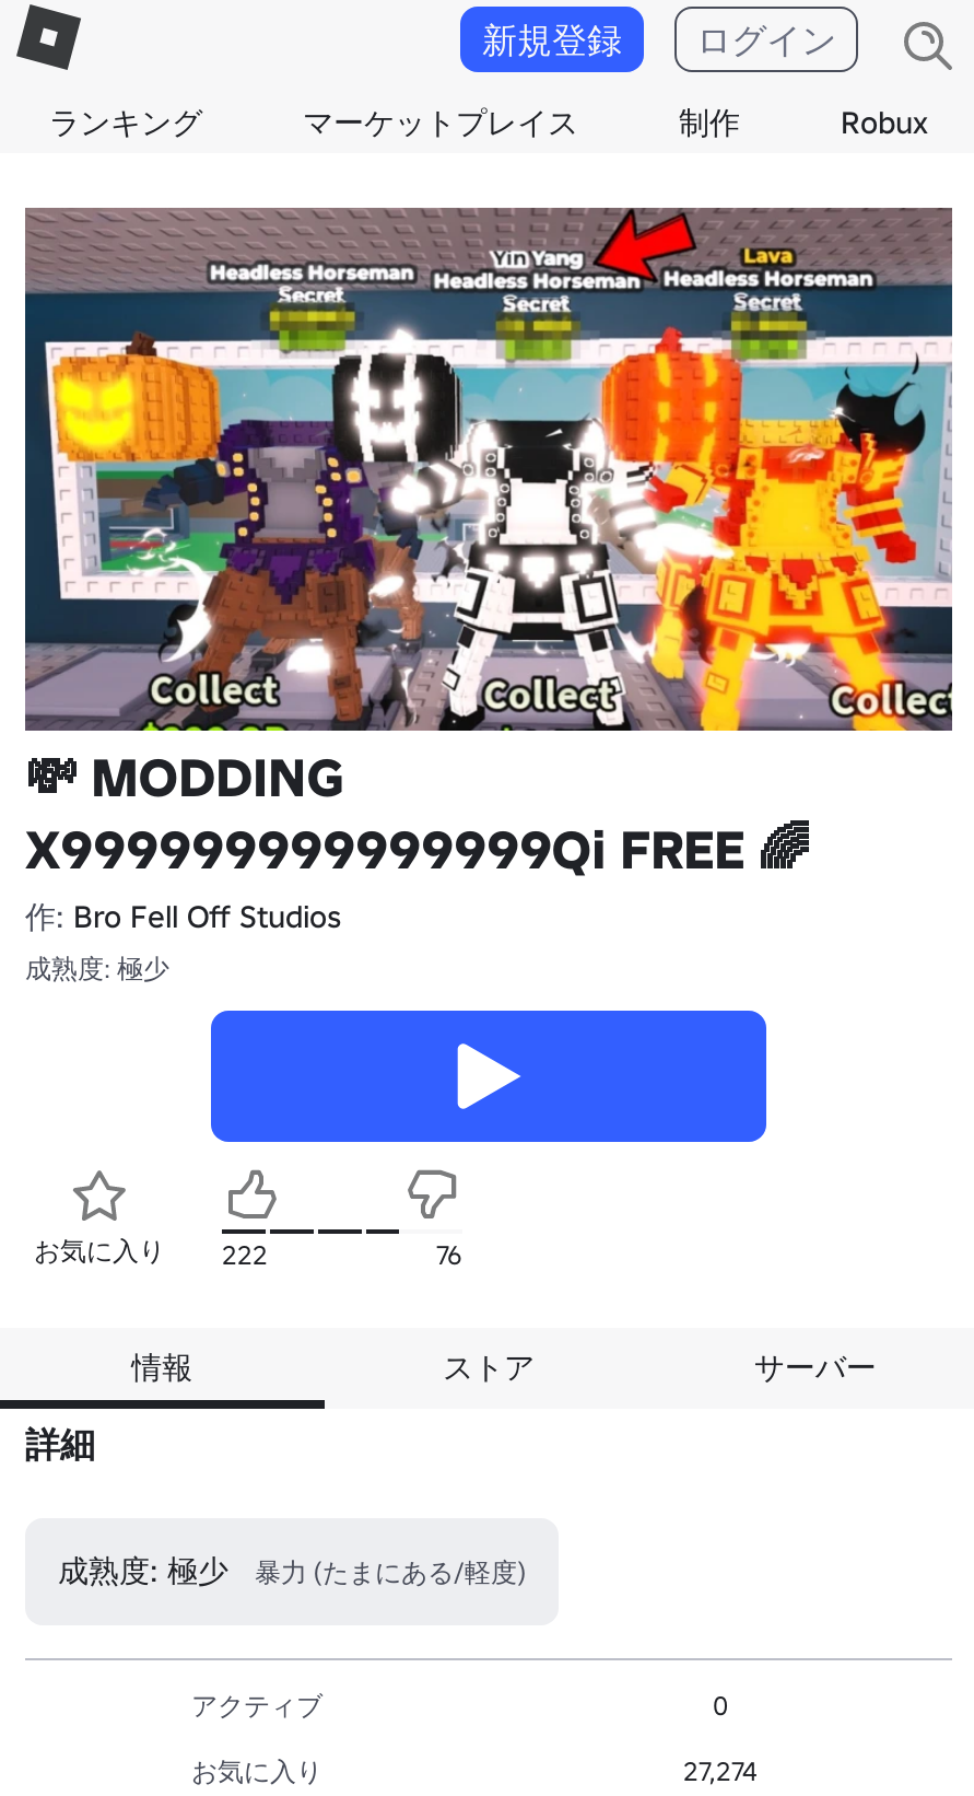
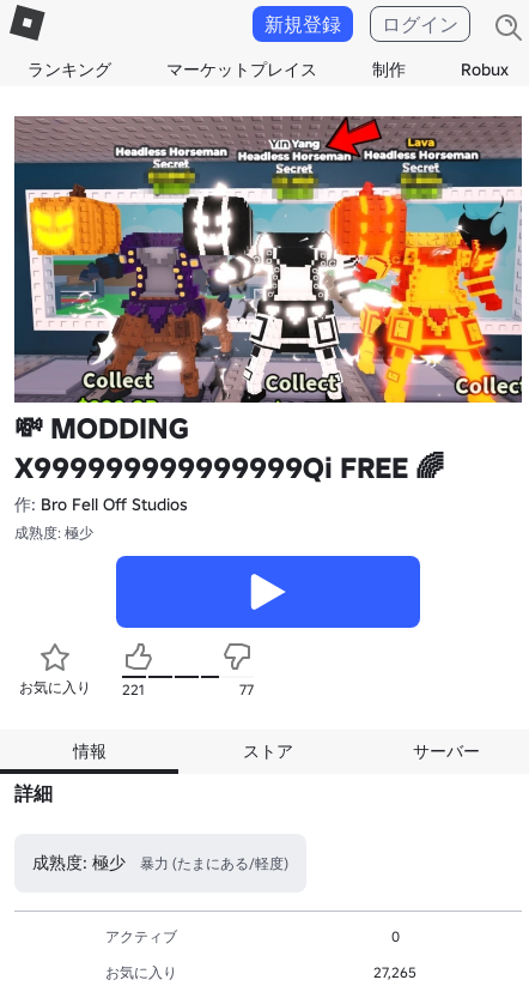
[34,1233,268,1270] お気に入り 222 -> [19,678,145,698] お気に入り 221
[436,1237,462,1270] 76 -> [239,680,254,698] 77
[683,1753,758,1786] 27,274 -> [373,963,416,981] 27,265

